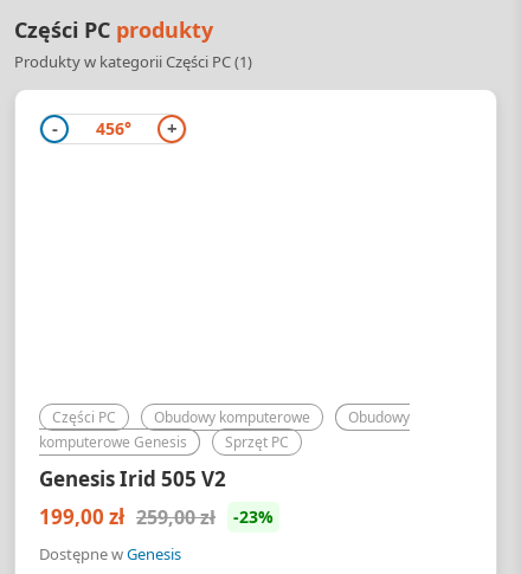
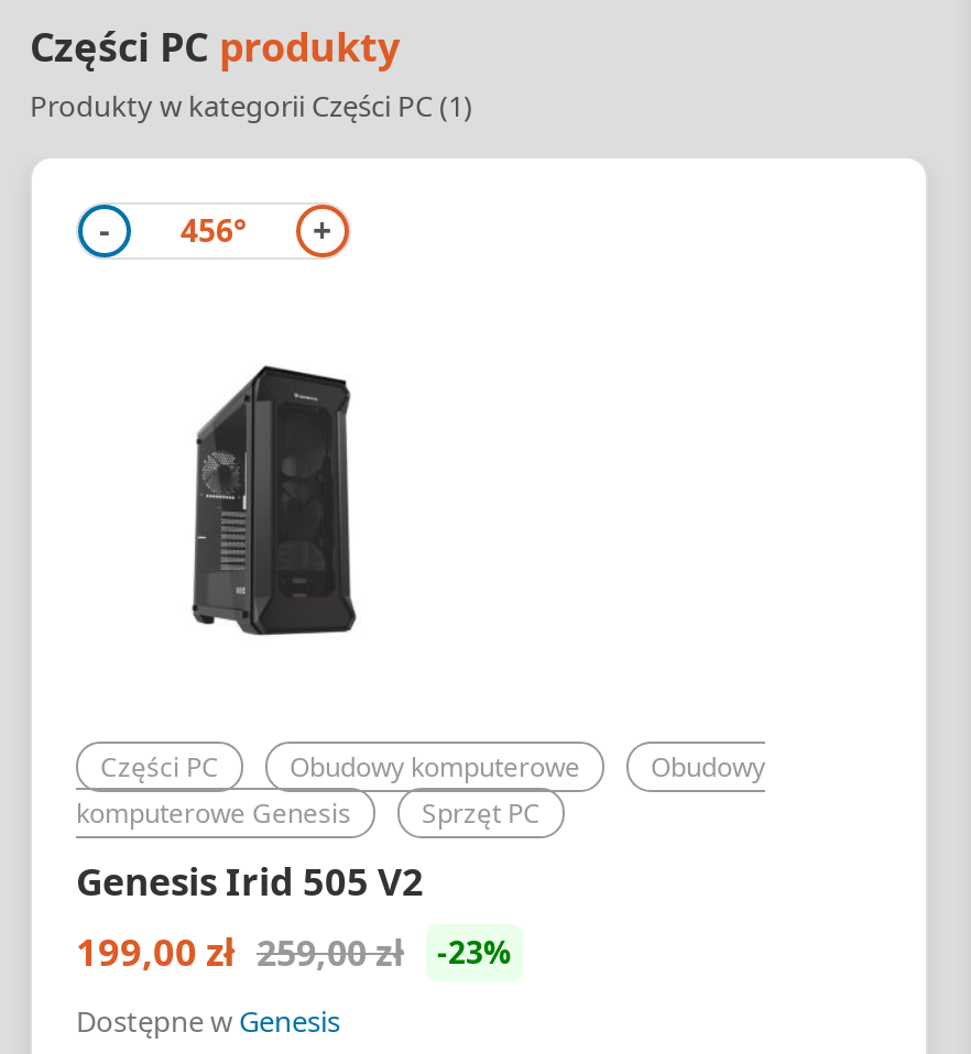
none -> [190,363,358,638] [image]

